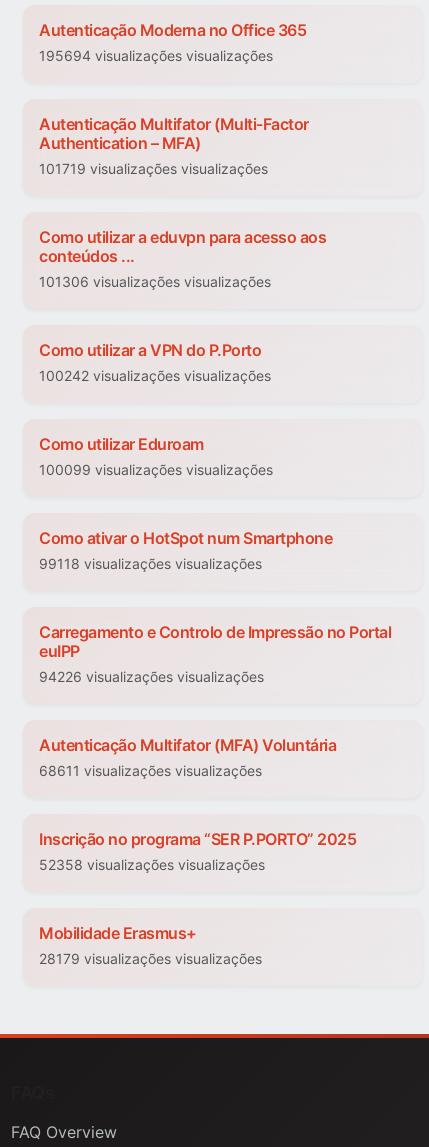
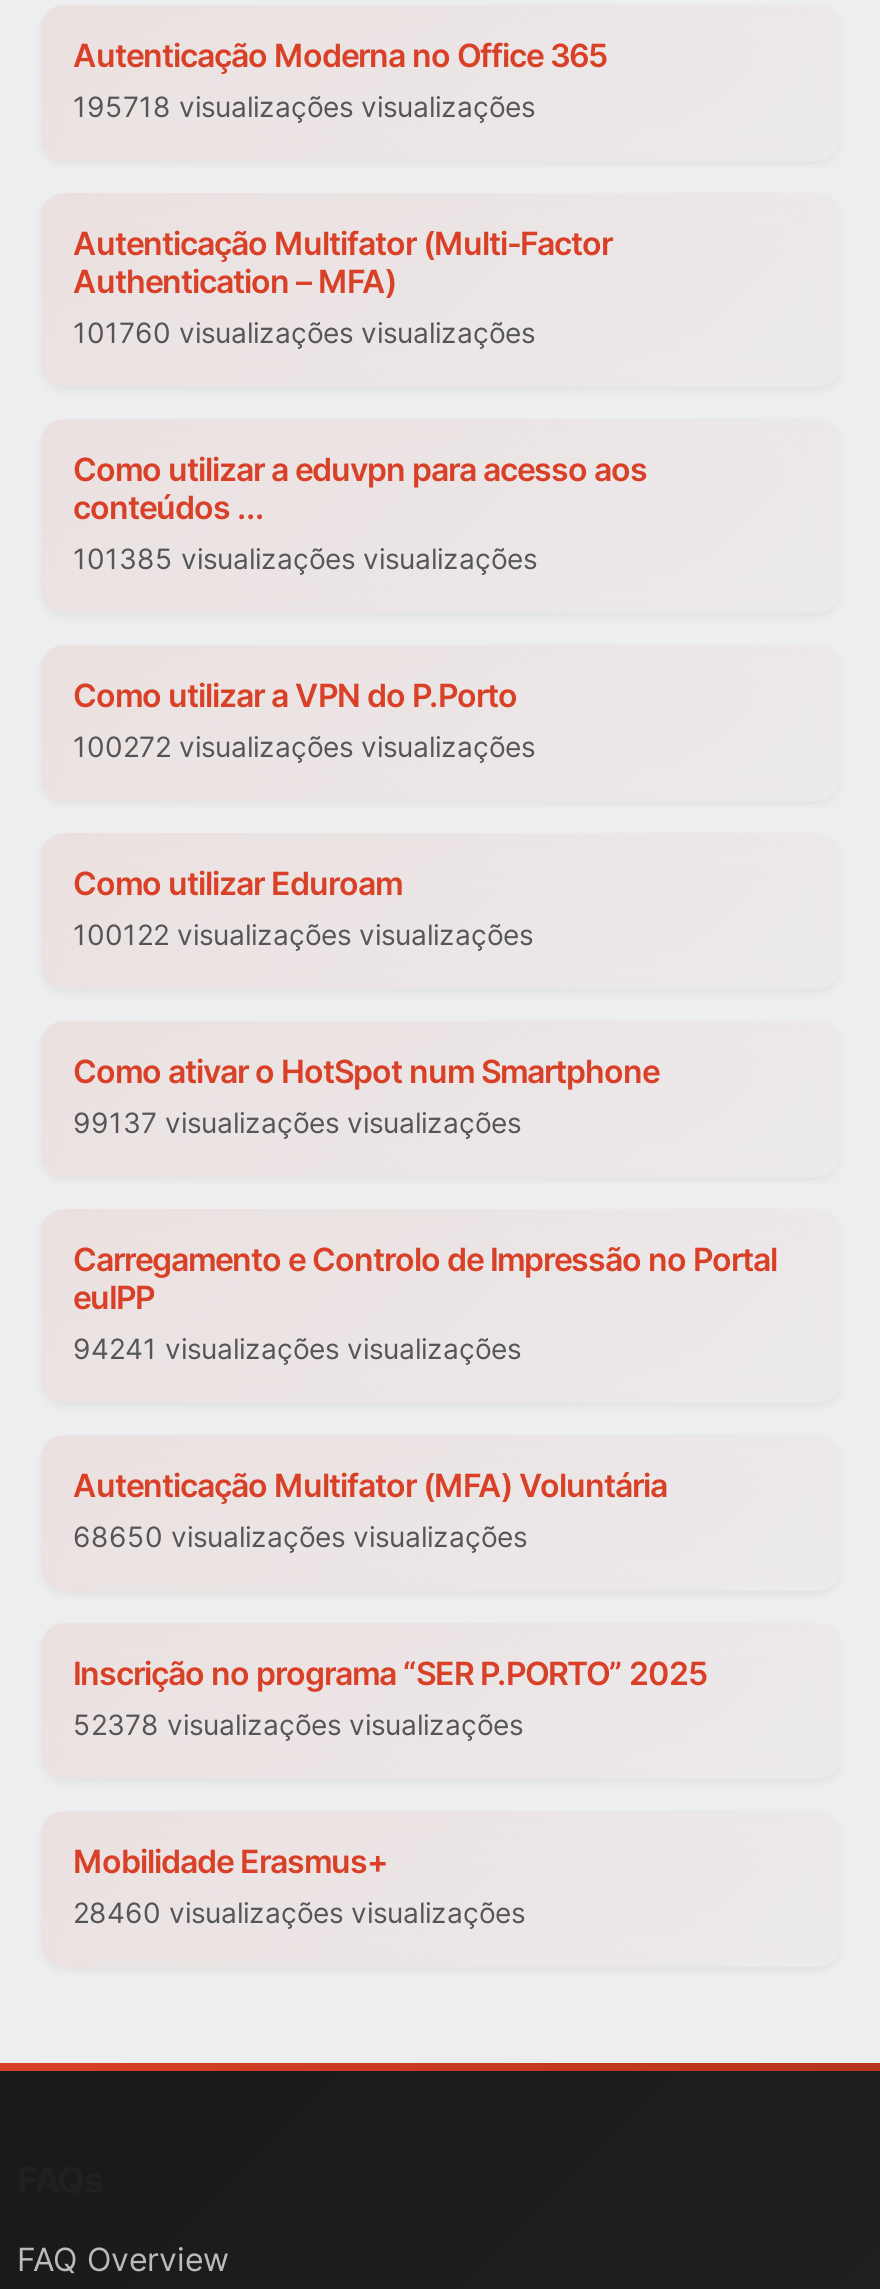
[39,47,273,64] 195694 visualizações visualizações -> [73,90,535,124] 195718 visualizações visualizações
[39,160,268,177] 101719 visualizações visualizações -> [73,316,535,350] 101760 visualizações visualizações
[39,273,271,290] 101306 visualizações visualizações -> [73,542,537,576] 101385 visualizações visualizações
[39,367,271,384] 100242 visualizações visualizações -> [73,730,535,764] 100272 visualizações visualizações
[39,461,273,478] 100099 visualizações visualizações -> [73,918,533,952] 100122 visualizações visualizações
[39,555,262,572] 99118 visualizações visualizações -> [73,1106,521,1140] 99137 visualizações visualizações
[39,668,264,685] 94226 visualizações visualizações -> [73,1332,521,1366] 94241 visualizações visualizações
[39,762,262,779] 68611 visualizações visualizações -> [73,1520,527,1554] 68650 visualizações visualizações
[39,856,265,873] 52358 visualizações visualizações -> [73,1708,523,1742] 52378 visualizações visualizações
[39,950,262,967] 28179 visualizações visualizações -> [73,1896,525,1930] 28460 visualizações visualizações

